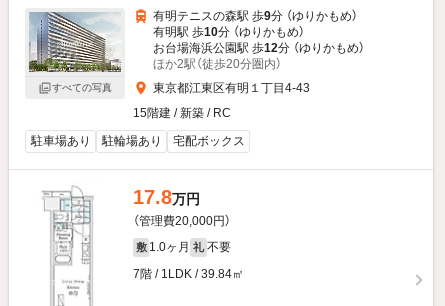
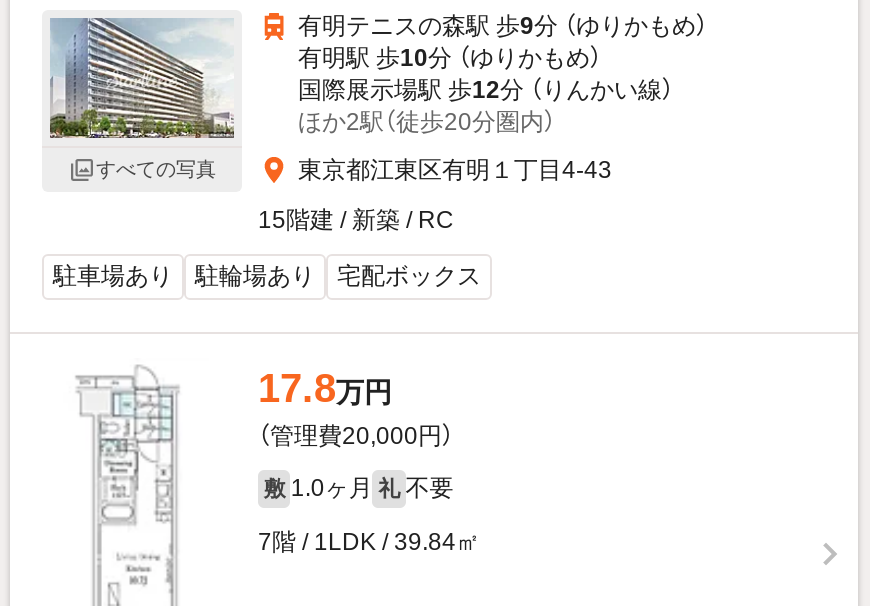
[153,41,365,55] お台場海浜公園駅 歩12分 （ゆりかもめ） -> [298,76,674,104] 国際展示場駅 歩12分 （りんかい線）

